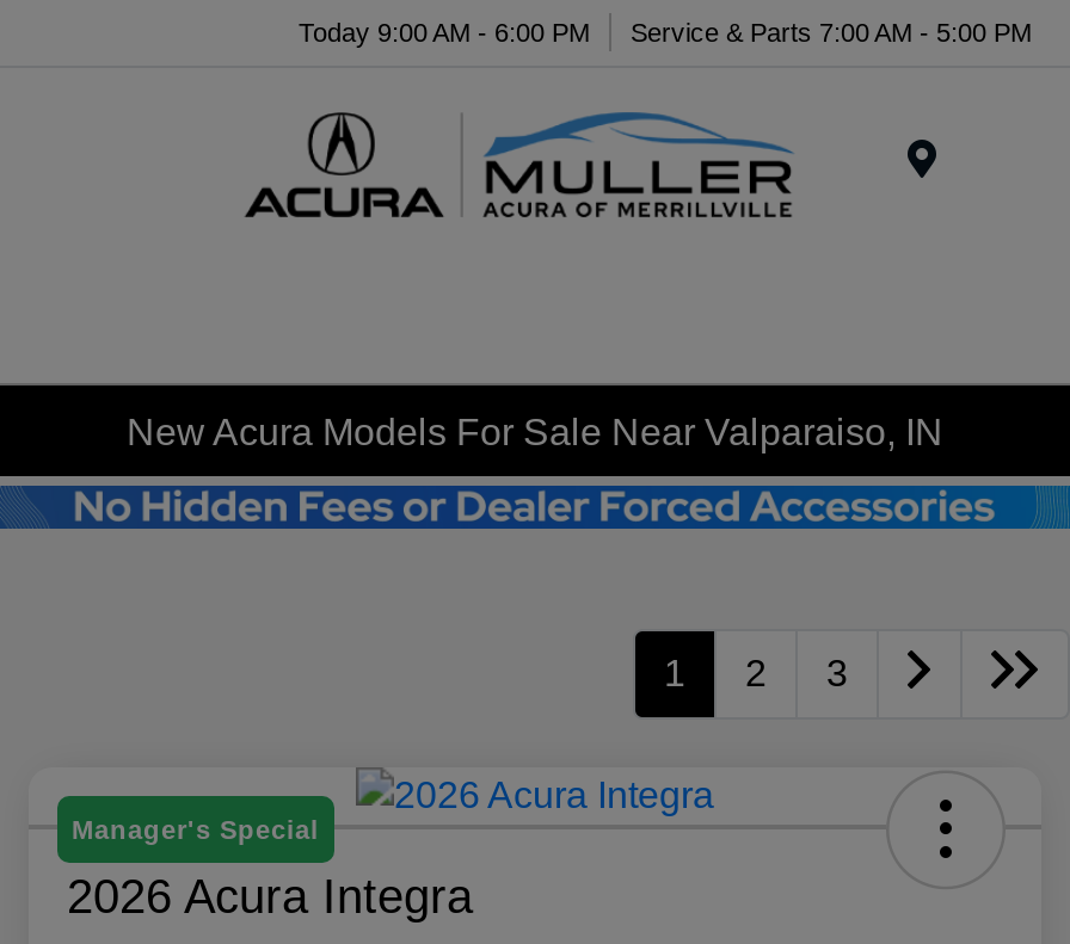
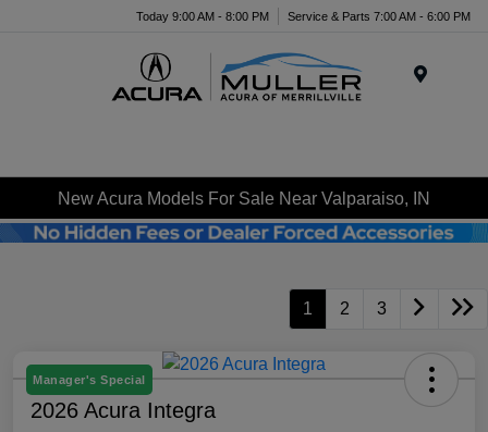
[299,17,590,45] Today 9:00 AM - 6:00 PM -> [136,9,269,22] Today 9:00 AM - 8:00 PM
[631,17,1032,45] Service & Parts 7:00 AM - 5:00 PM -> [288,9,471,22] Service & Parts 7:00 AM - 6:00 PM

